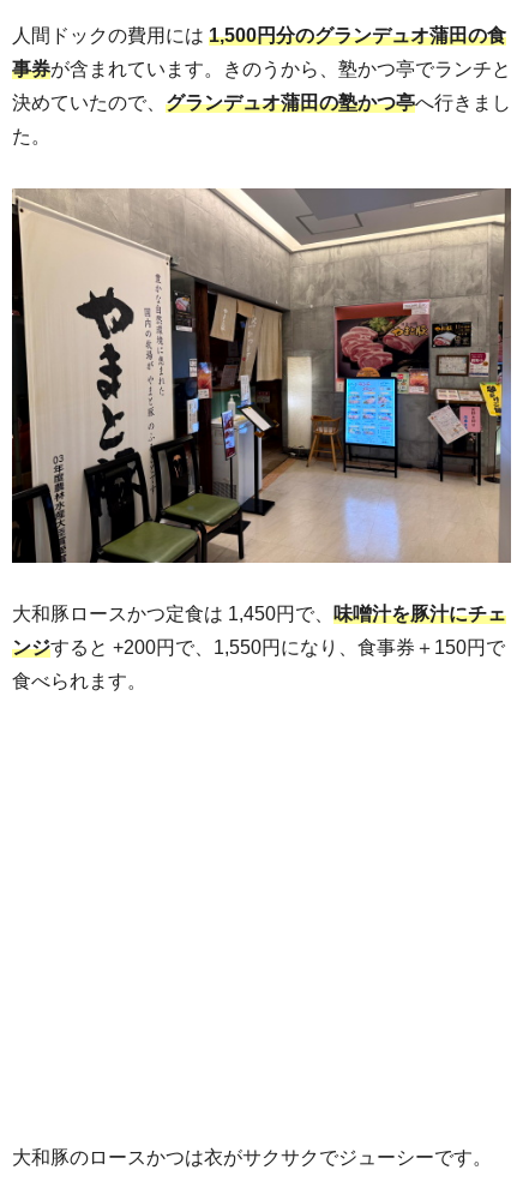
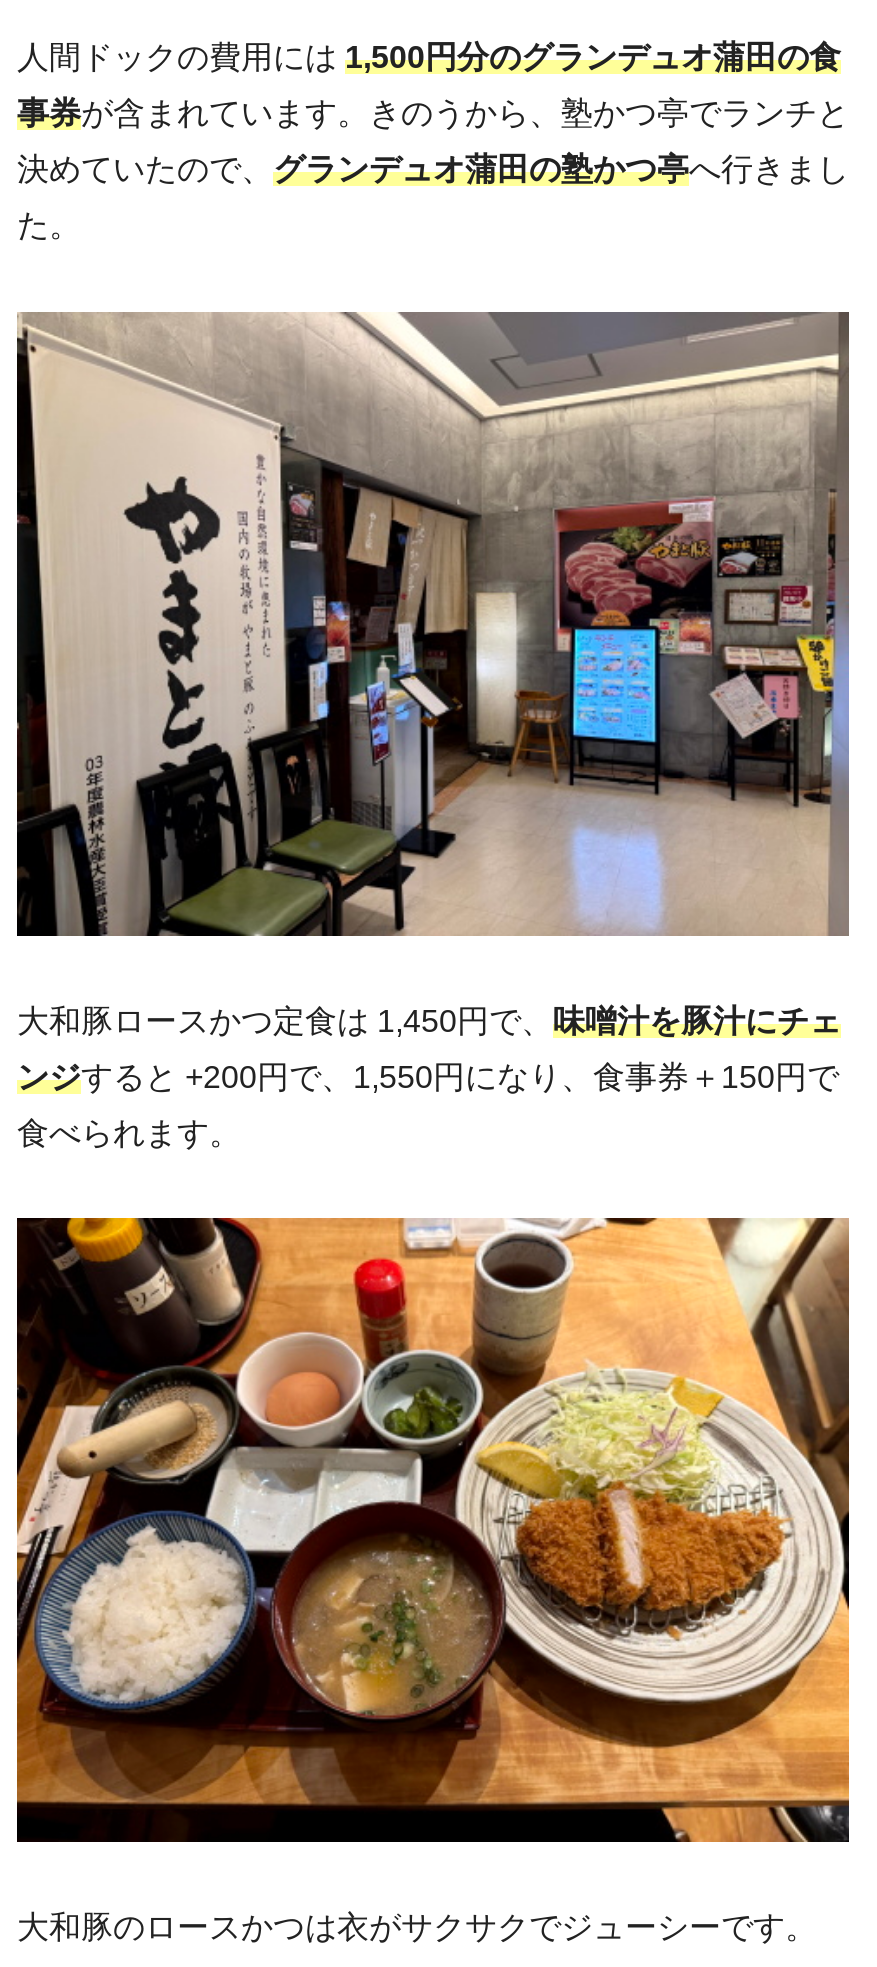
none -> [15,1216,851,1844] [image]

